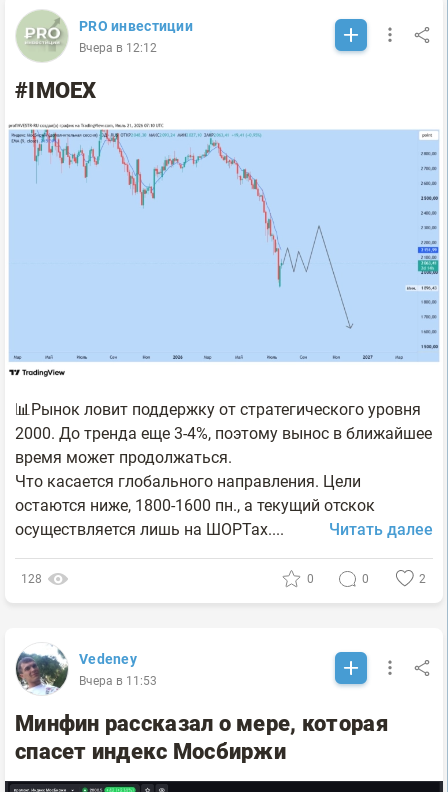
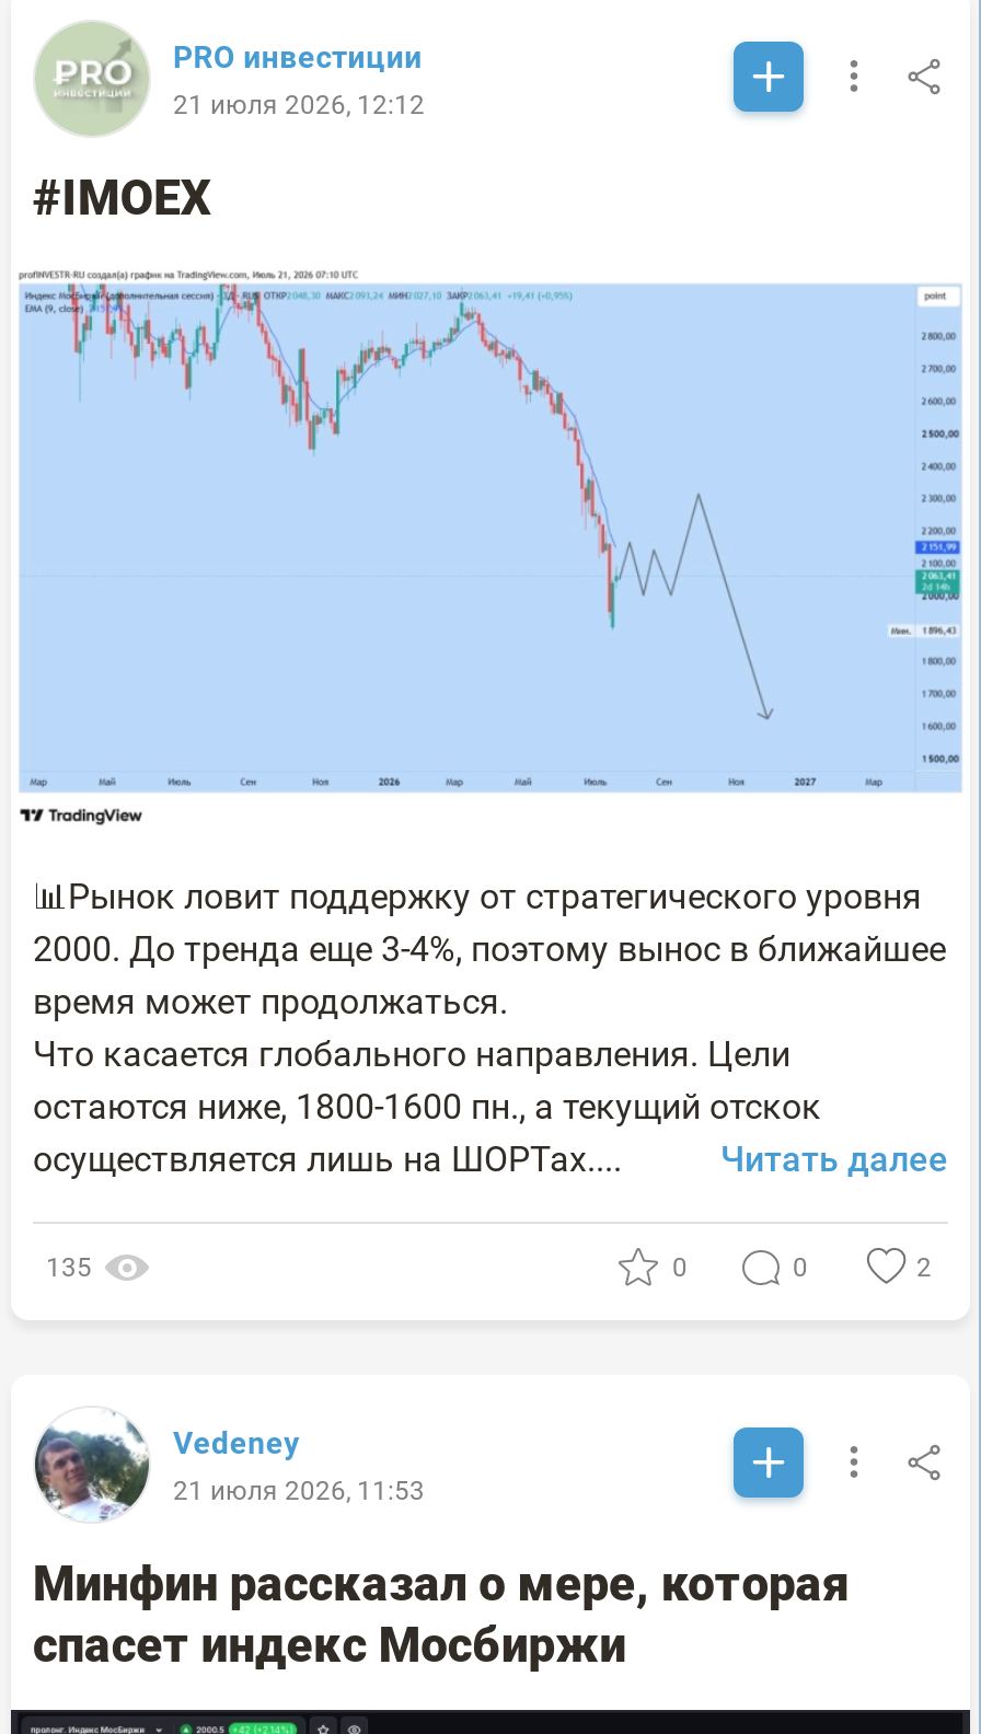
[79,41,157,55] Вчера в 12:12 -> [173,90,425,120] 21 июля 2026, 12:12
[21,572,42,586] 128 -> [46,1252,92,1283] 135
[79,674,157,688] Вчера в 11:53 -> [173,1475,425,1506] 21 июля 2026, 11:53

